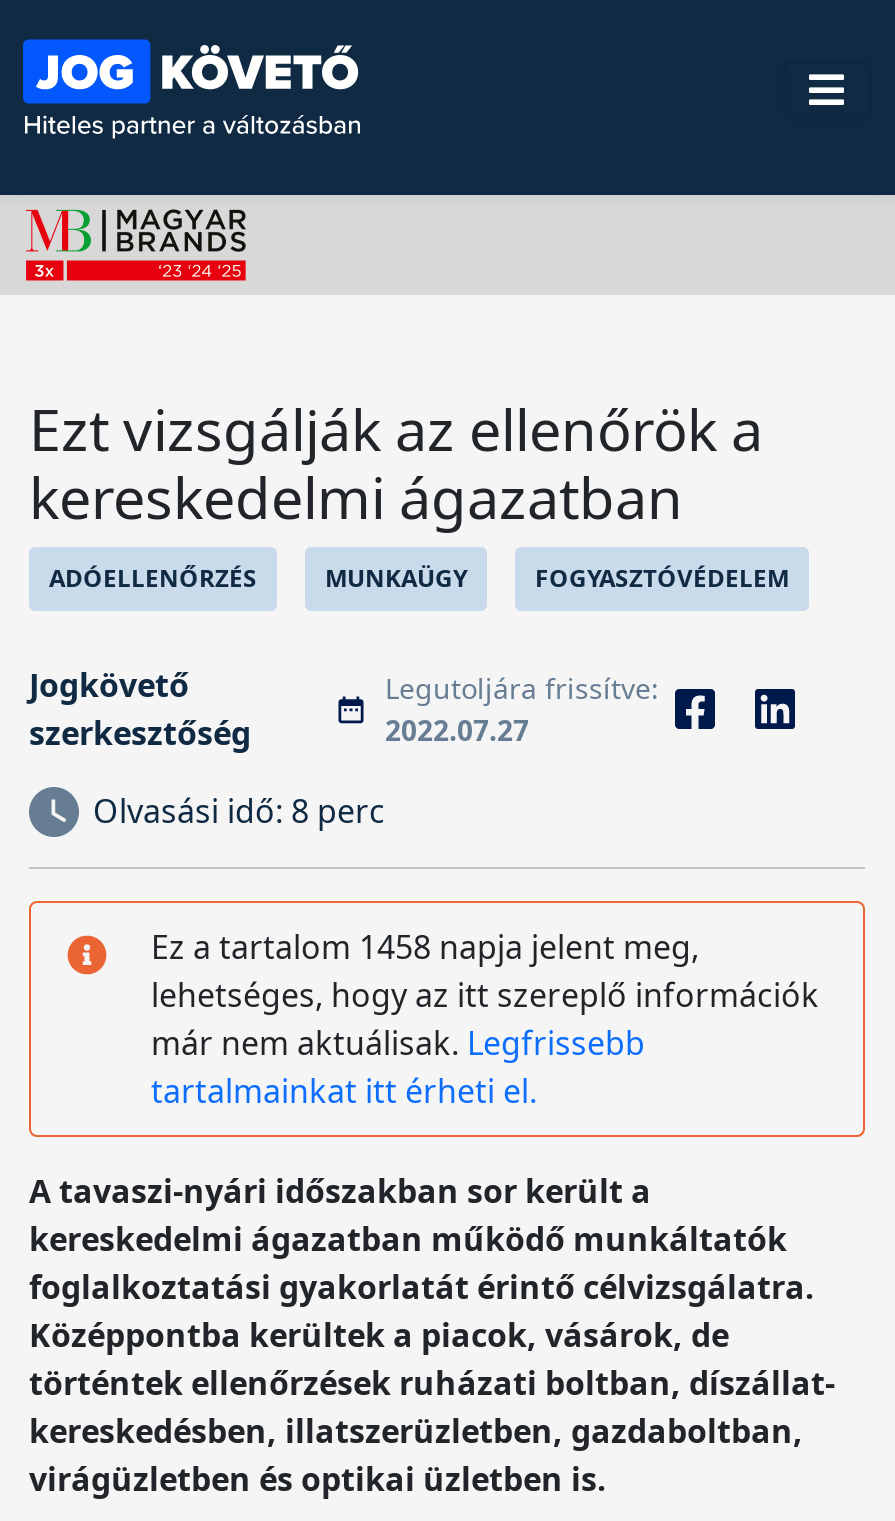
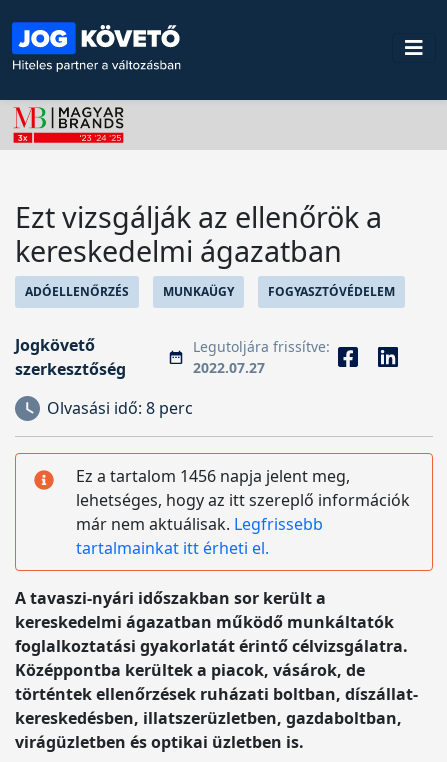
[151,925,699,969] Ez a tartalom 1458 napja jelent meg, -> [76,465,350,487] Ez a tartalom 1456 napja jelent meg,

